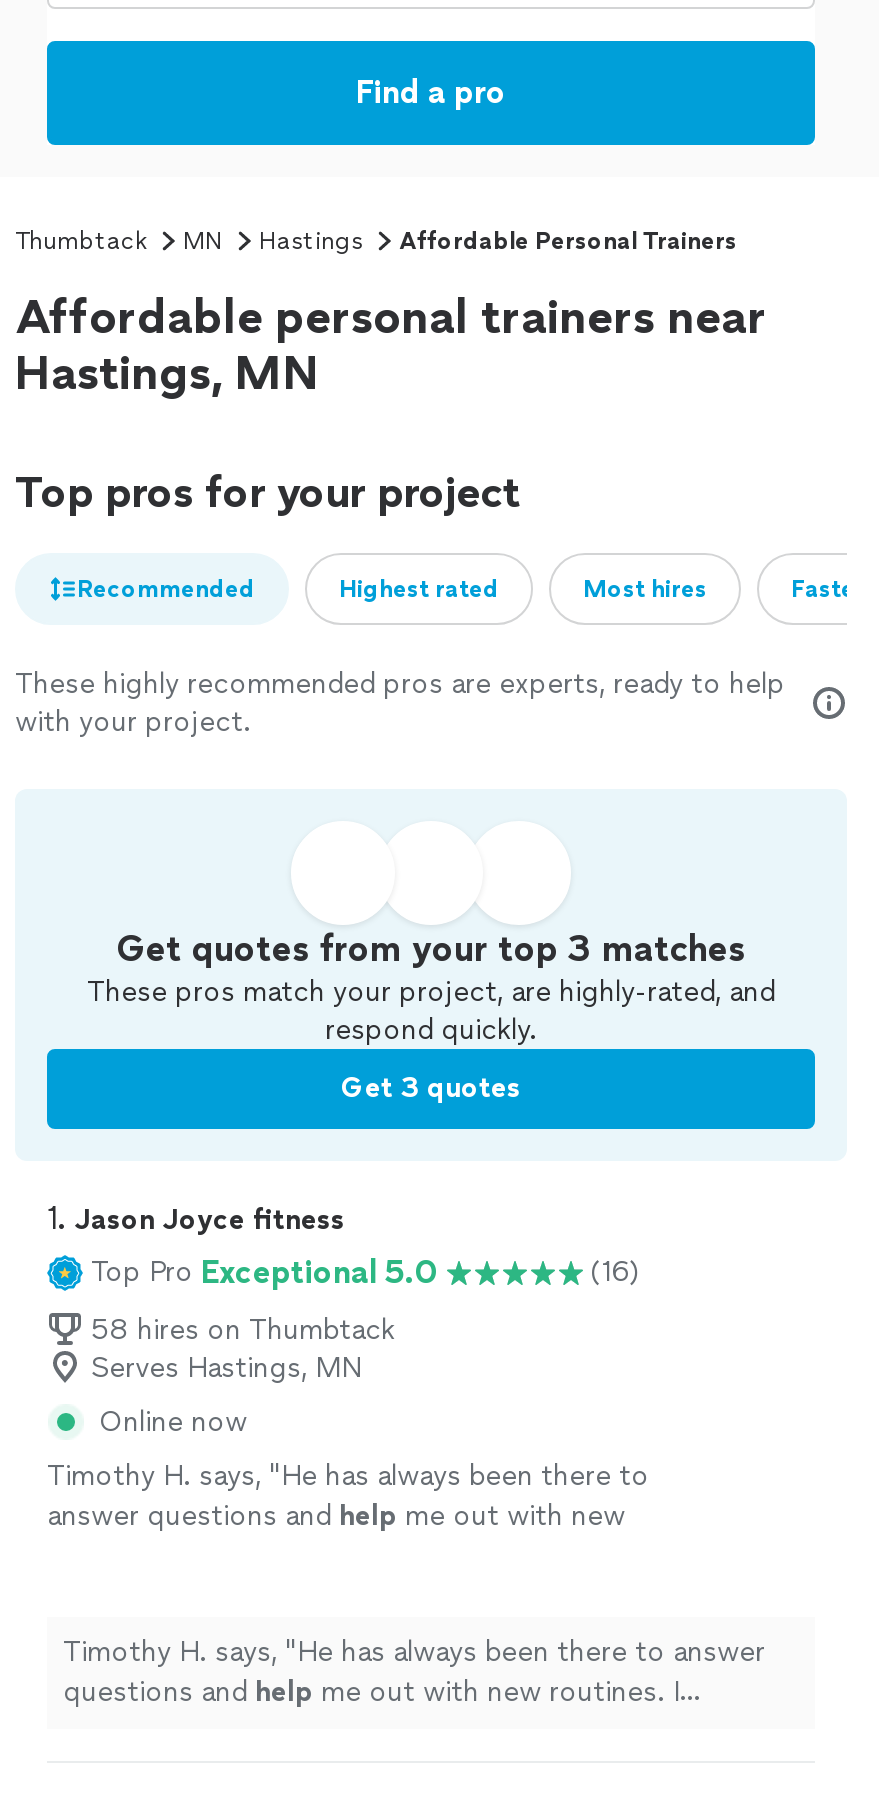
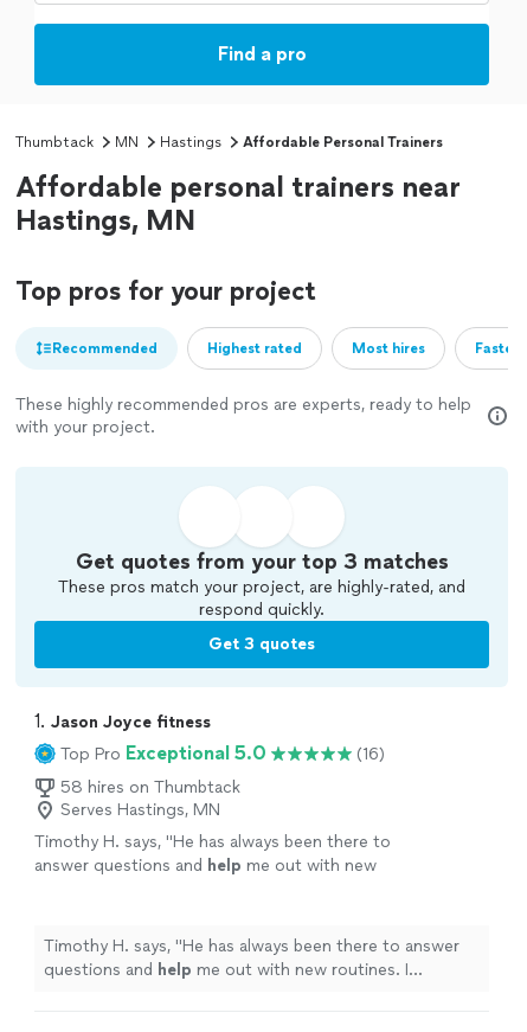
[99,1404,247,1438] Online now -> none

